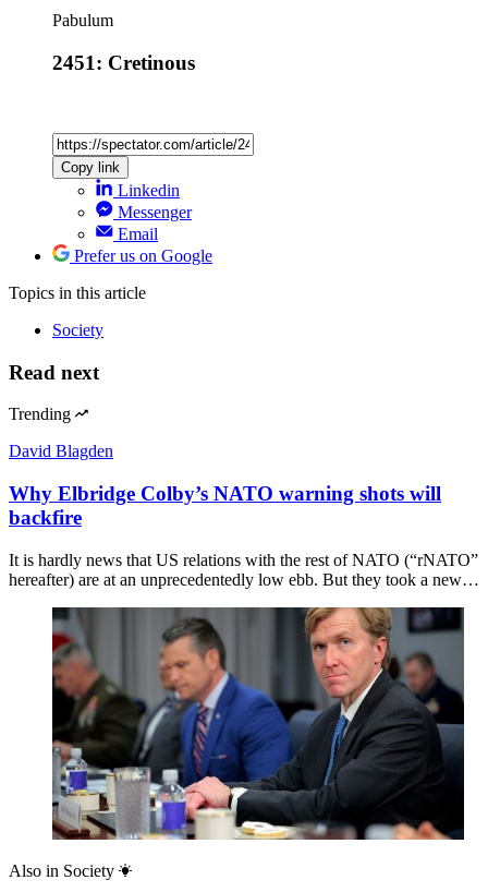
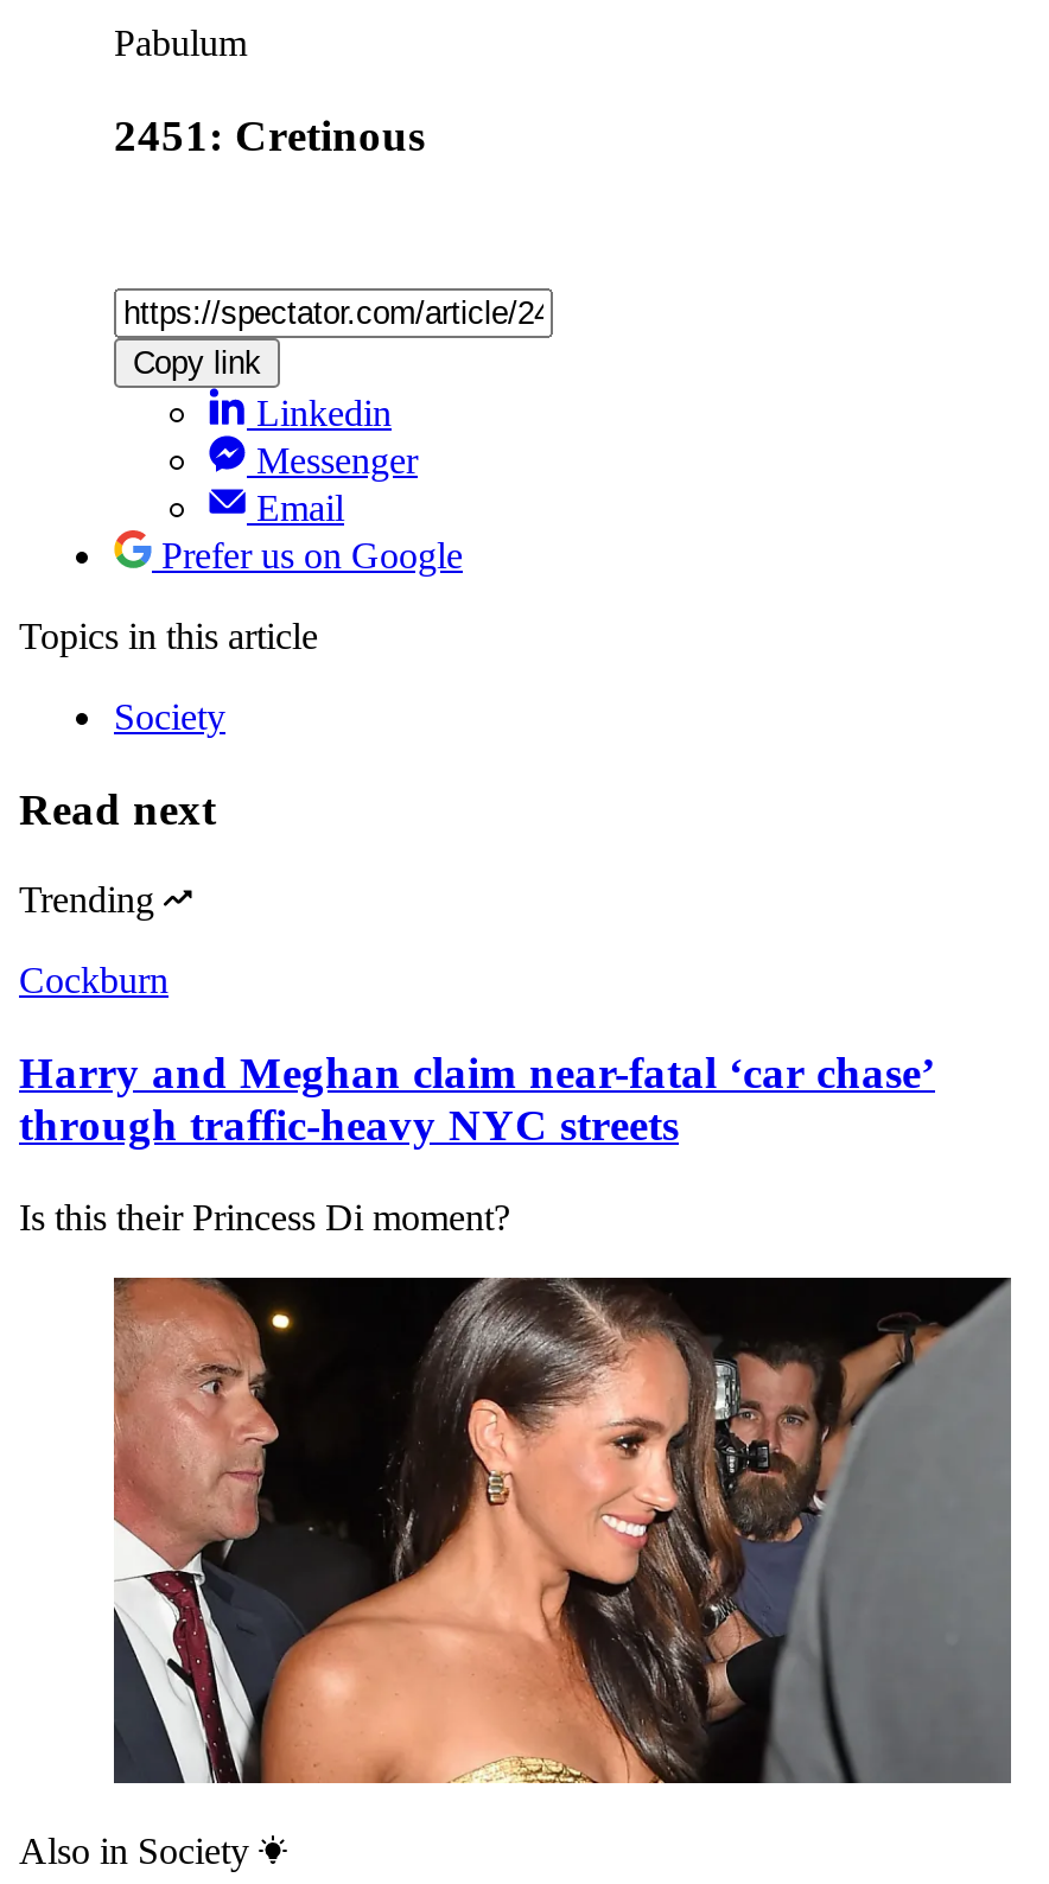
[9,442,113,461] David Blagden -> [19,961,169,1001] Cockburn
[9,482,441,529] Why Elbridge Colby’s NATO warning shots will | backfire -> [19,1048,935,1150] Harry and Meghan claim near-fatal ‘car chase’ | through traffic-heavy NYC streets
[9,550,479,589] It is hardly news that US relations with the rest of NATO (“rNATO” | hereafter) are at an unprecedentedly low ebb. But they took a new… -> [19,1197,510,1237] Is this their Princess Di moment?
[51,606,464,841] [image] -> [112,1297,1011,1786] [image]

